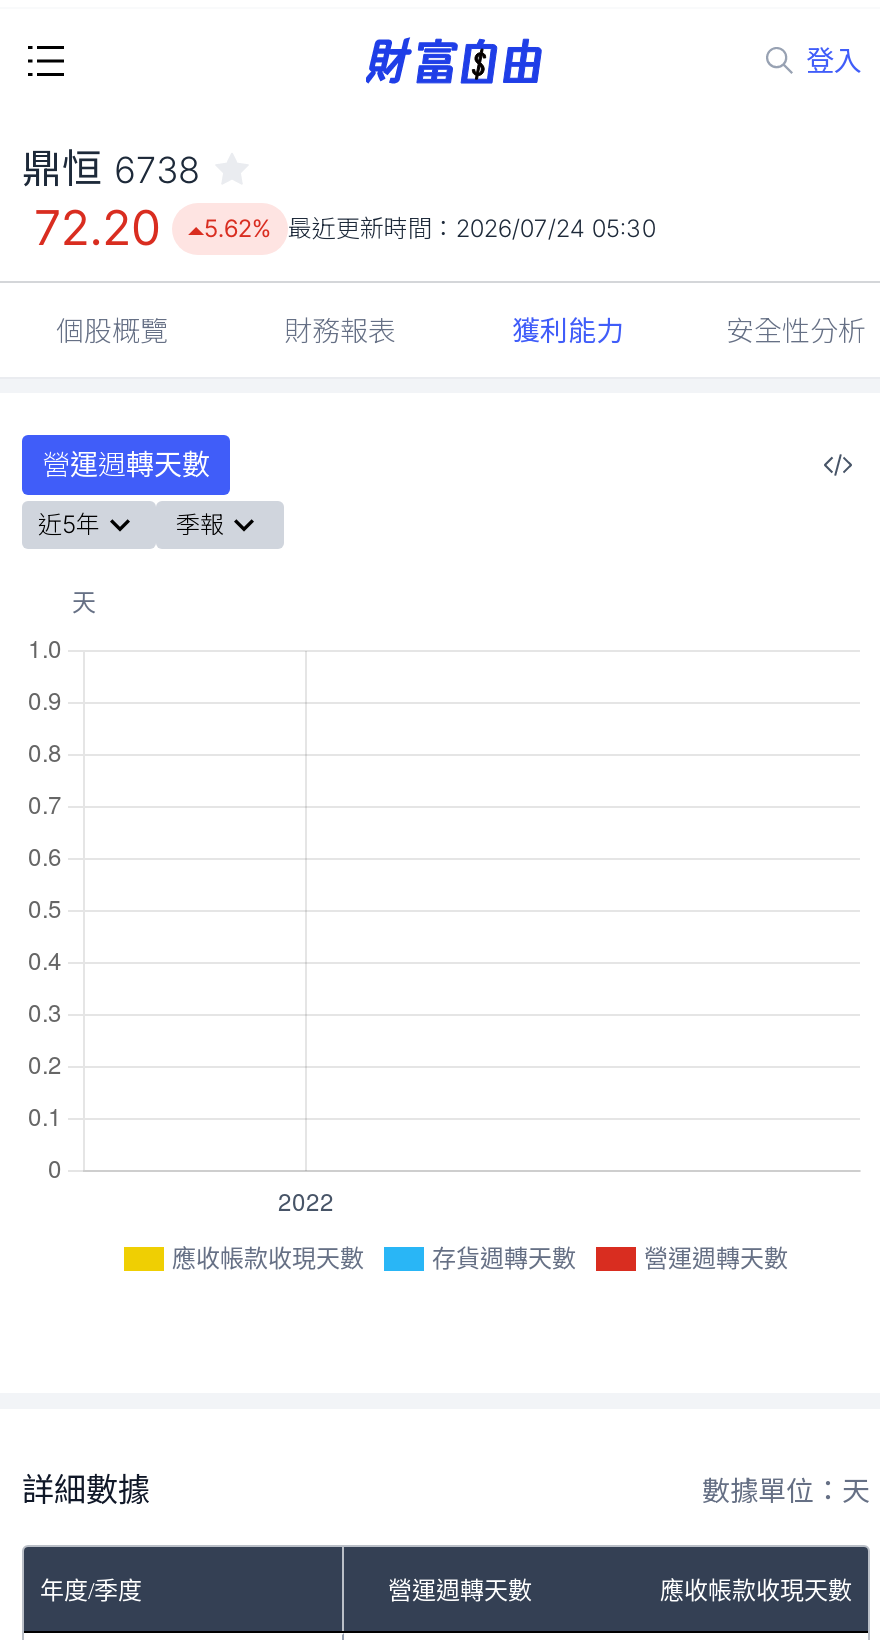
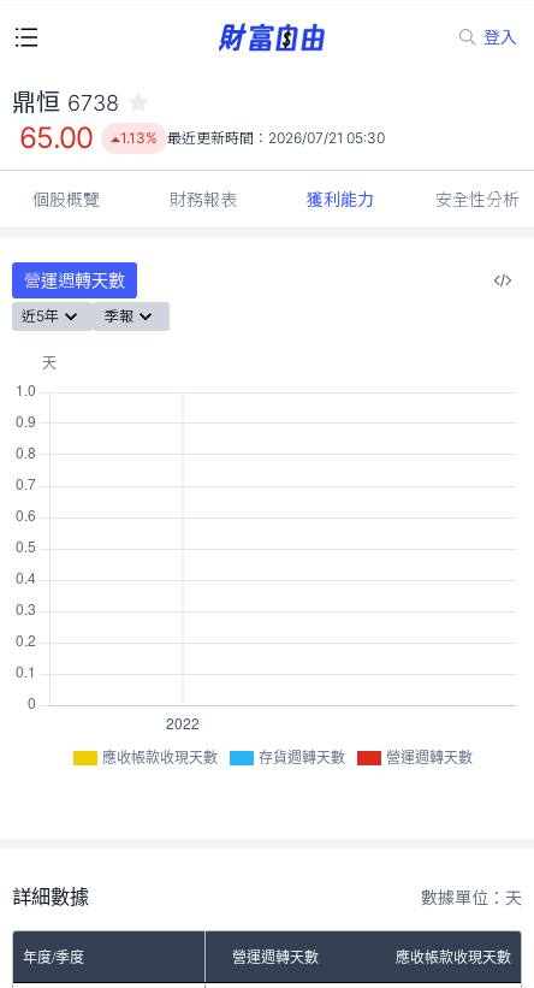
[34,199,160,257] 72.20 -> [19,120,94,155] 65.00
[204,213,656,243] 5.62% 最近更新時間：2026/07/24 05:30 -> [120,129,385,147] 1.13% 最近更新時間：2026/07/21 05:30

